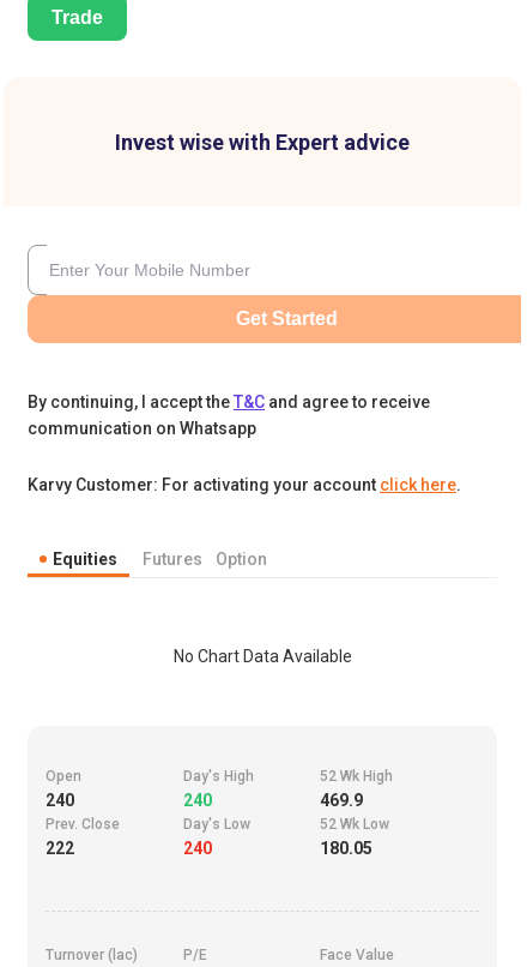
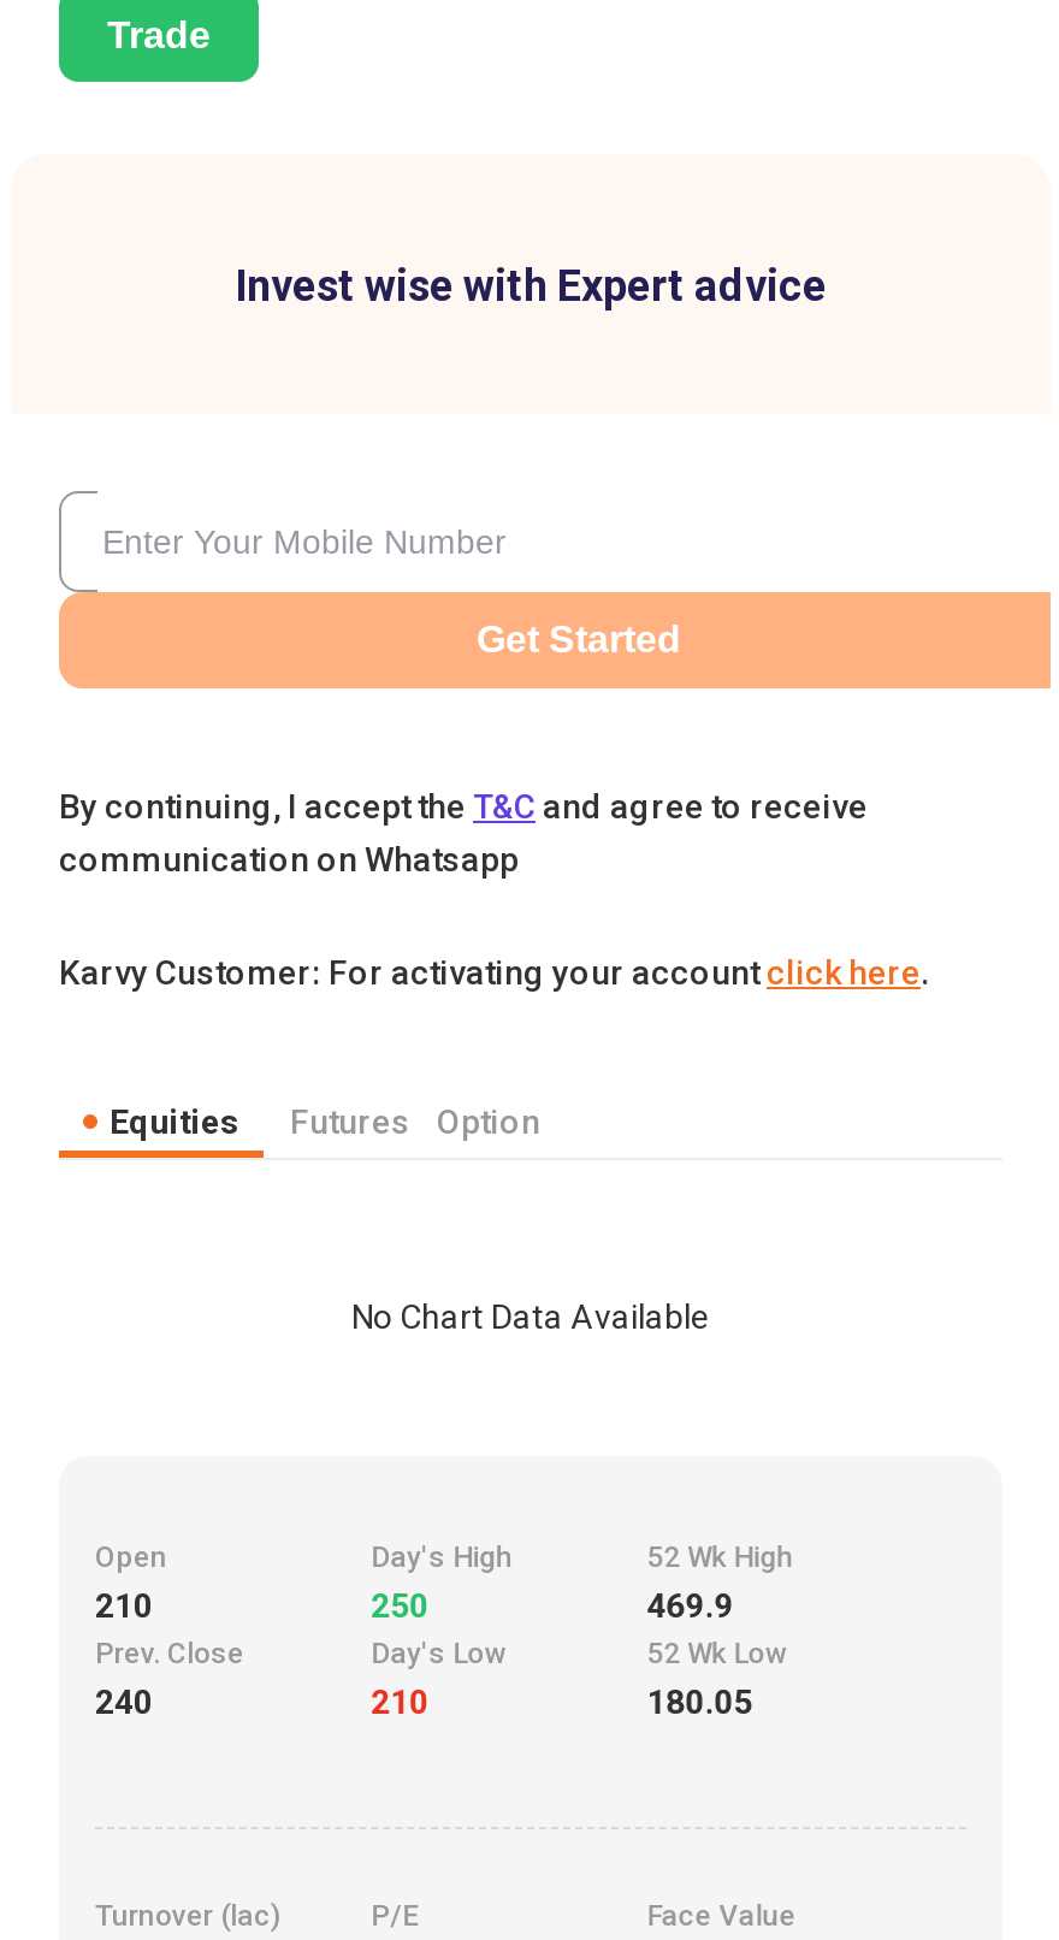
[46,791,74,810] 240 -> [95,1586,153,1625] 210
[183,791,212,810] 240 -> [371,1586,429,1625] 250
[46,839,74,858] 222 -> [95,1682,153,1721] 240
[183,839,212,858] 240 -> [371,1682,429,1721] 210

